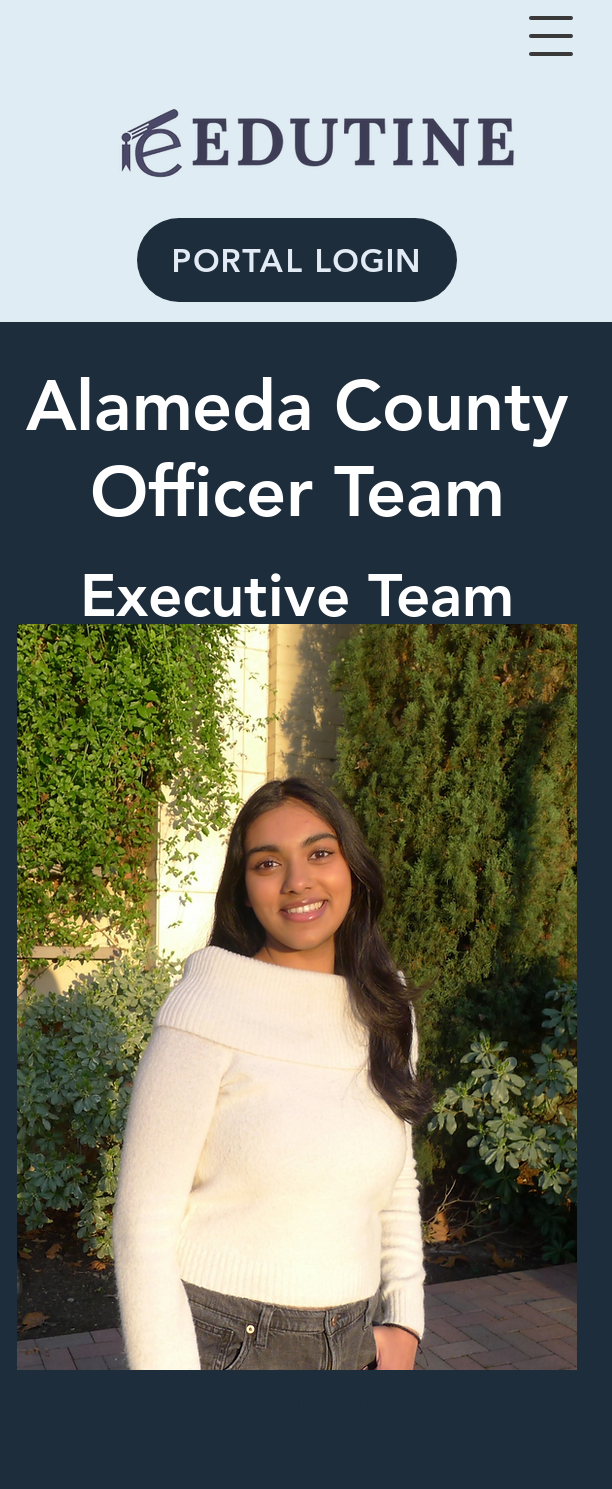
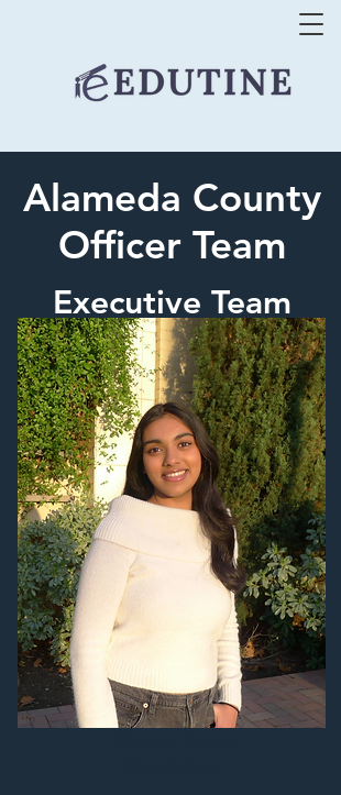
[171,241,423,279] PORTAL LOGIN -> none

